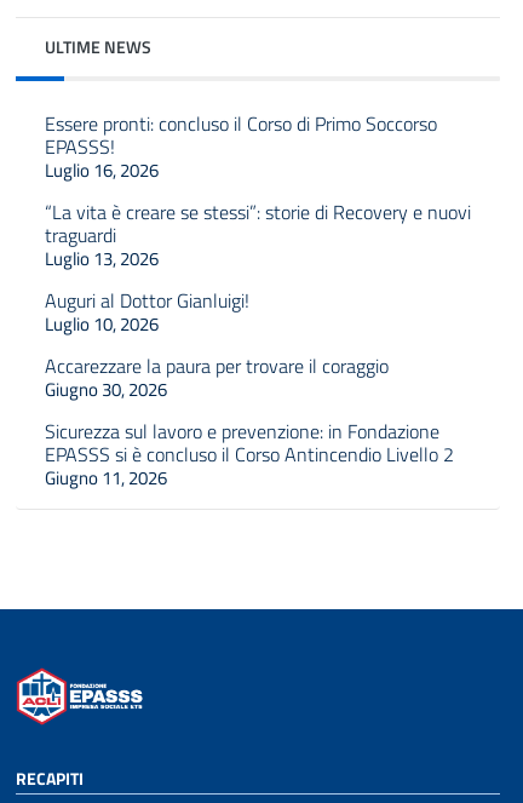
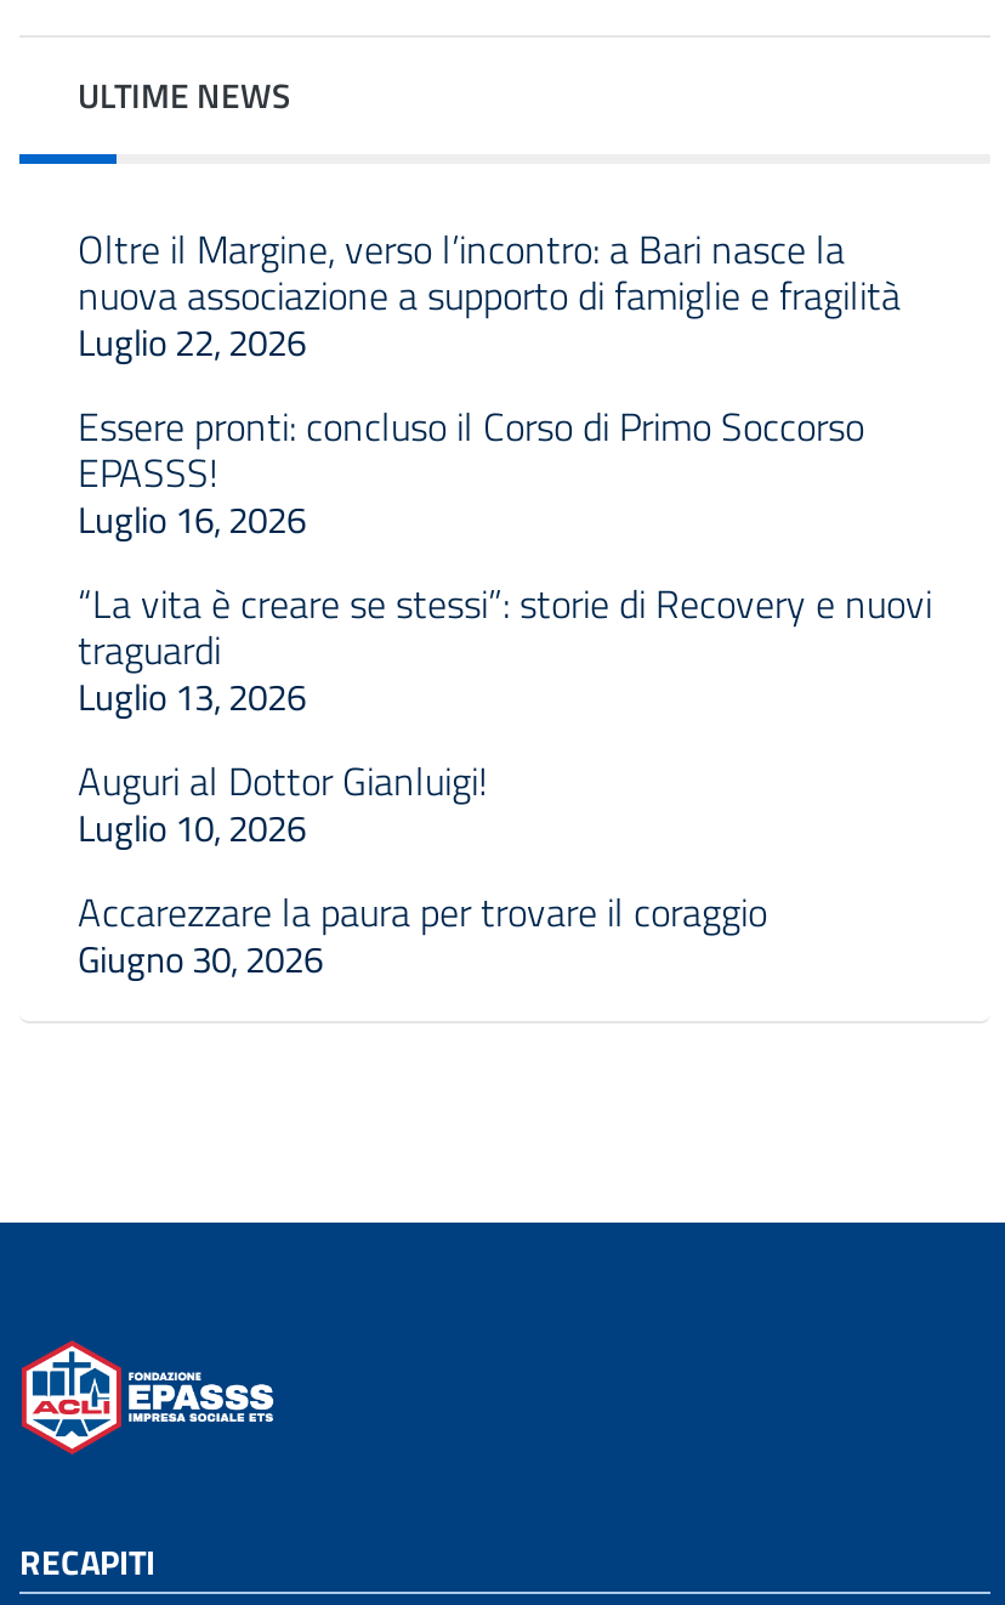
none -> [78,220,901,370] Oltre il Margine, verso l’incontro: a Bari nasce la | nuova associazione a supporto di famiglie e fragilità | Luglio 22, 2026
moved [45,109,471,403] -> [78,397,932,987]: Essere pronti: concluso il Corso di Primo Soccorso | EPASSS! | Luglio 16, 2026 | ... | Accarezzare la paura per trovare il coraggio | Giugno 30, 2026
[45,417,454,492] Sicurezza sul lavoro e prevenzione: in Fondazione | EPASSS si è concluso il Corso Antincendio Livello 2 | Giugno 11, 2026 -> none

